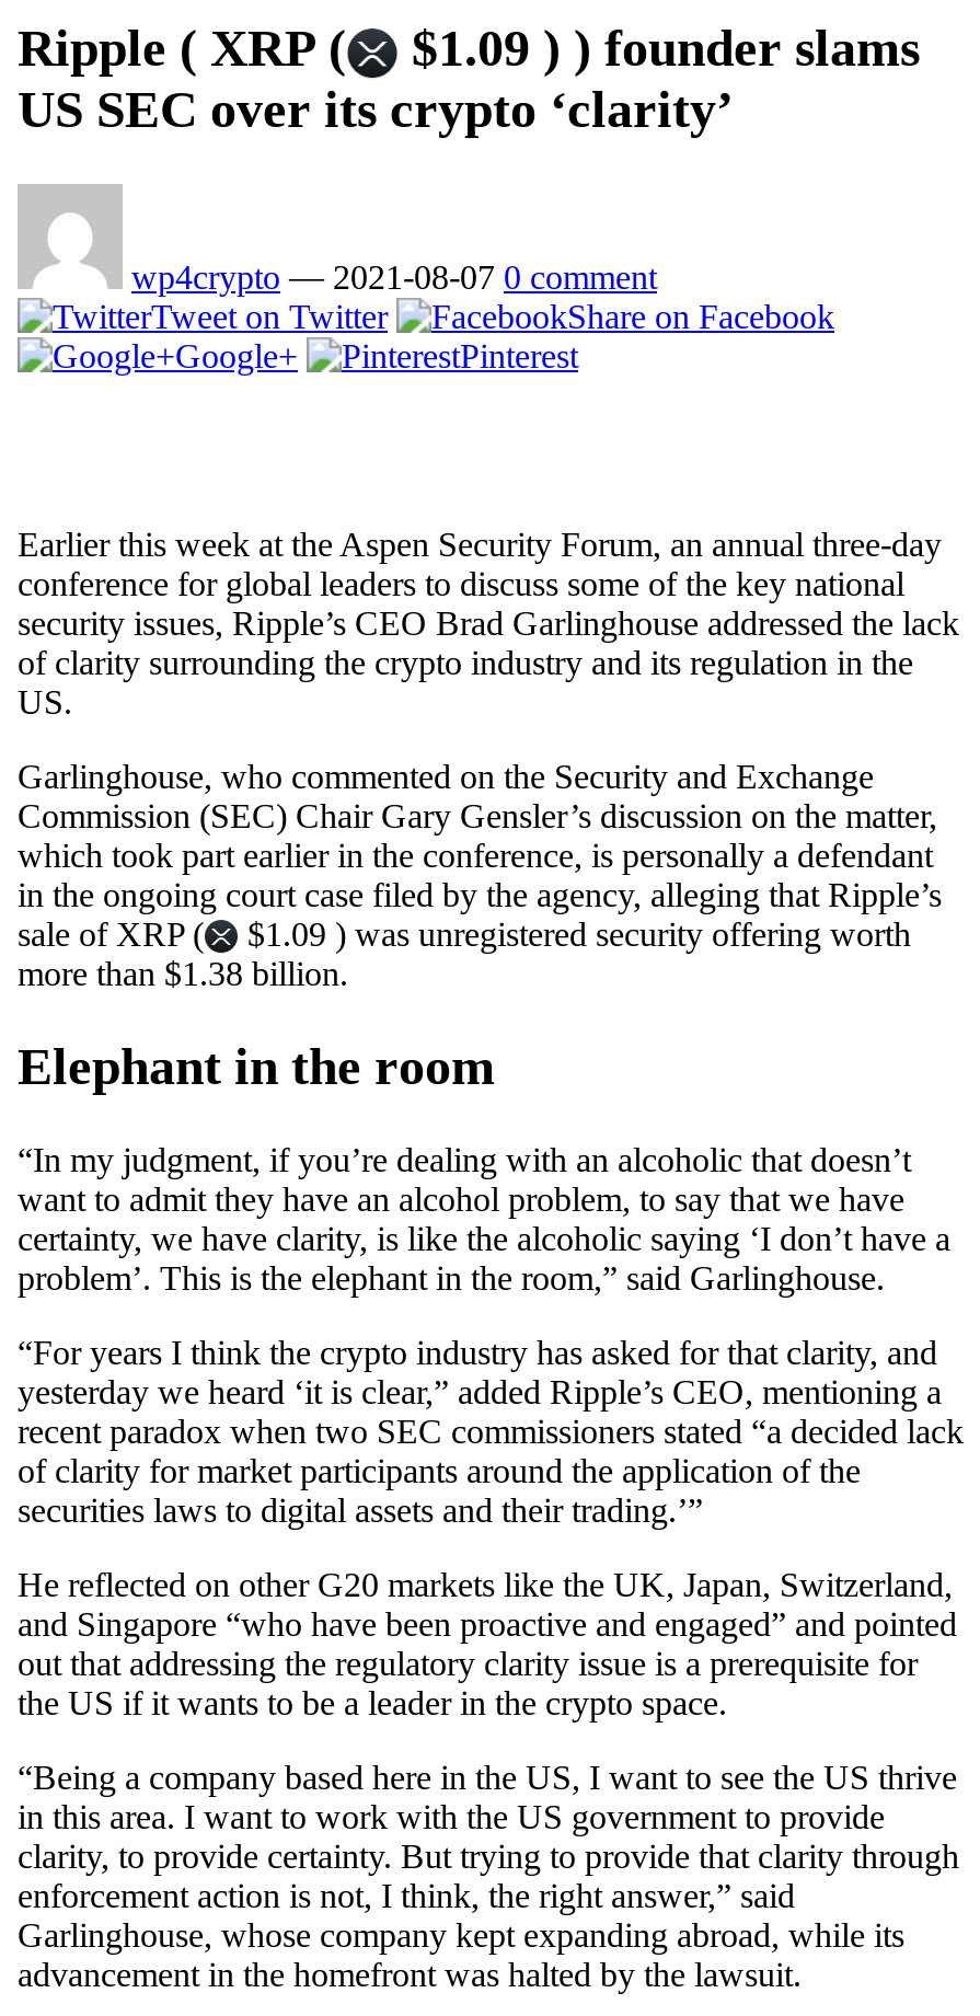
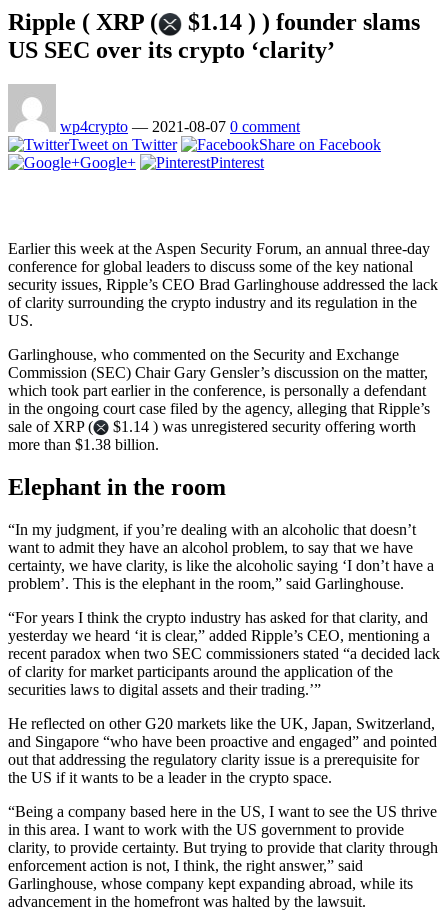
[399,21,920,78] $1.09 ) ) founder slams -> [182,9,420,35] $1.14 ) ) founder slams
[239,915,911,952] $1.09 ) was unregistered security offering worth -> [109,418,416,435] $1.14 ) was unregistered security offering worth

